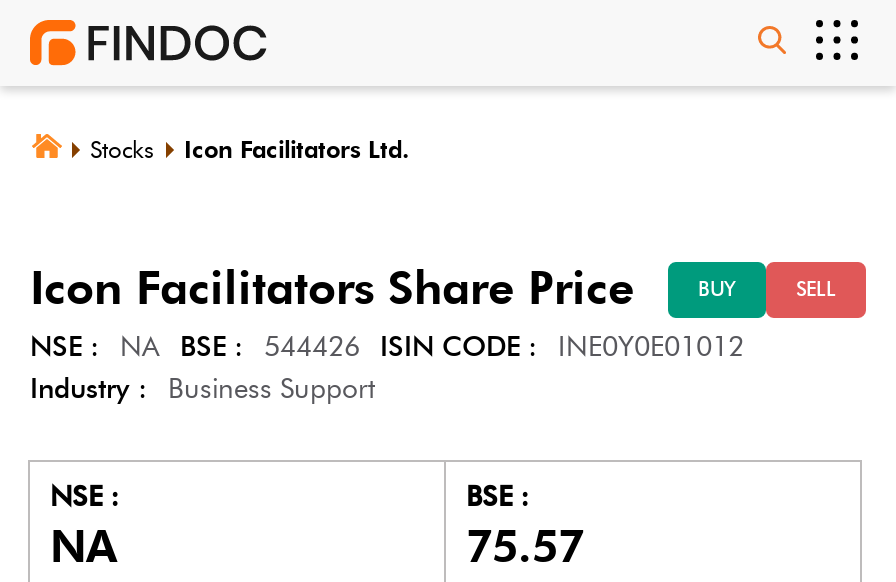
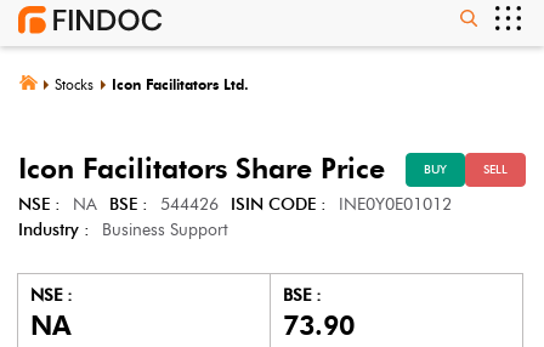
[466,520,584,574] 75.57 -> [283,309,355,342] 73.90

